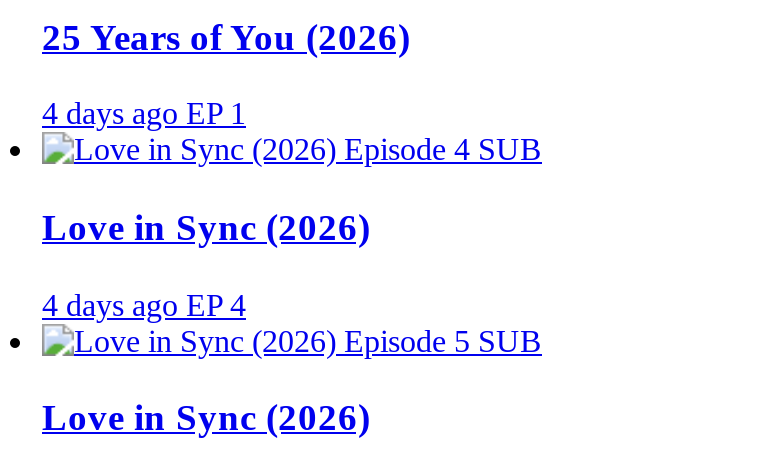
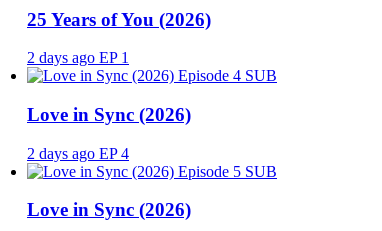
[42,97,246,131] 4 days ago EP 1 -> [27,49,129,66] 2 days ago EP 1
[42,288,246,322] 4 days ago EP 4 -> [27,145,129,162] 2 days ago EP 4

